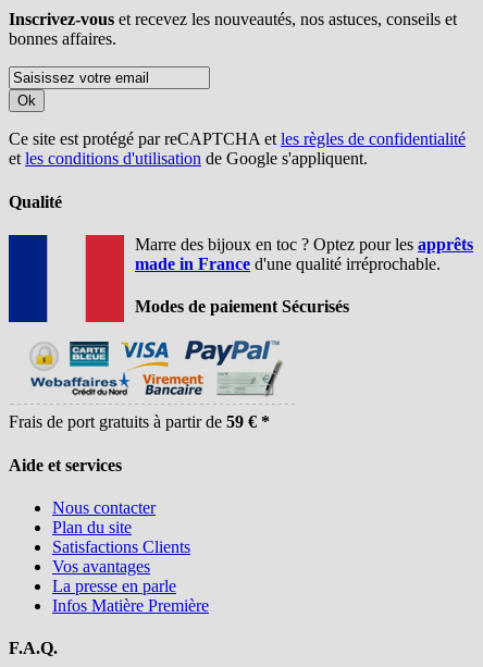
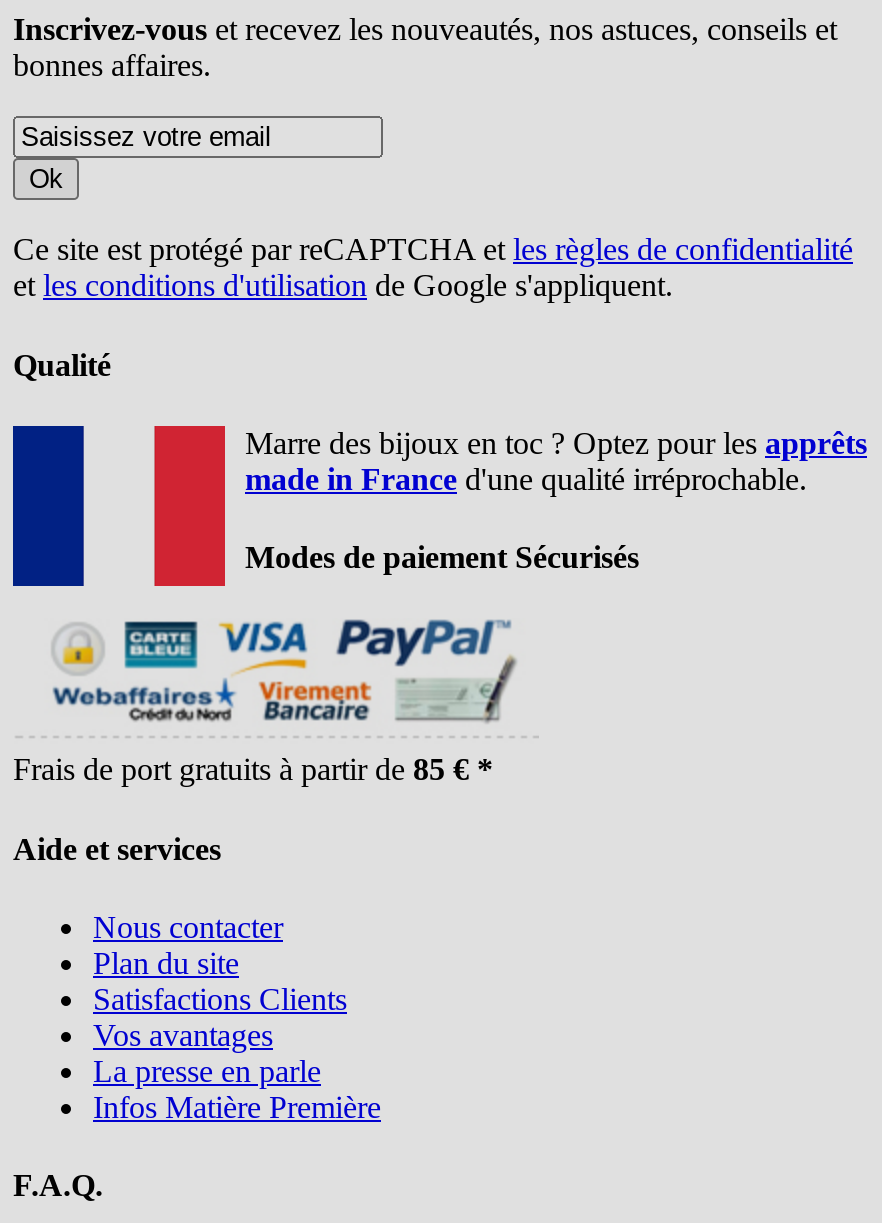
[9,413,270,431] Frais de port gratuits à partir de 59 € * -> [13,753,493,787] Frais de port gratuits à partir de 85 € *

